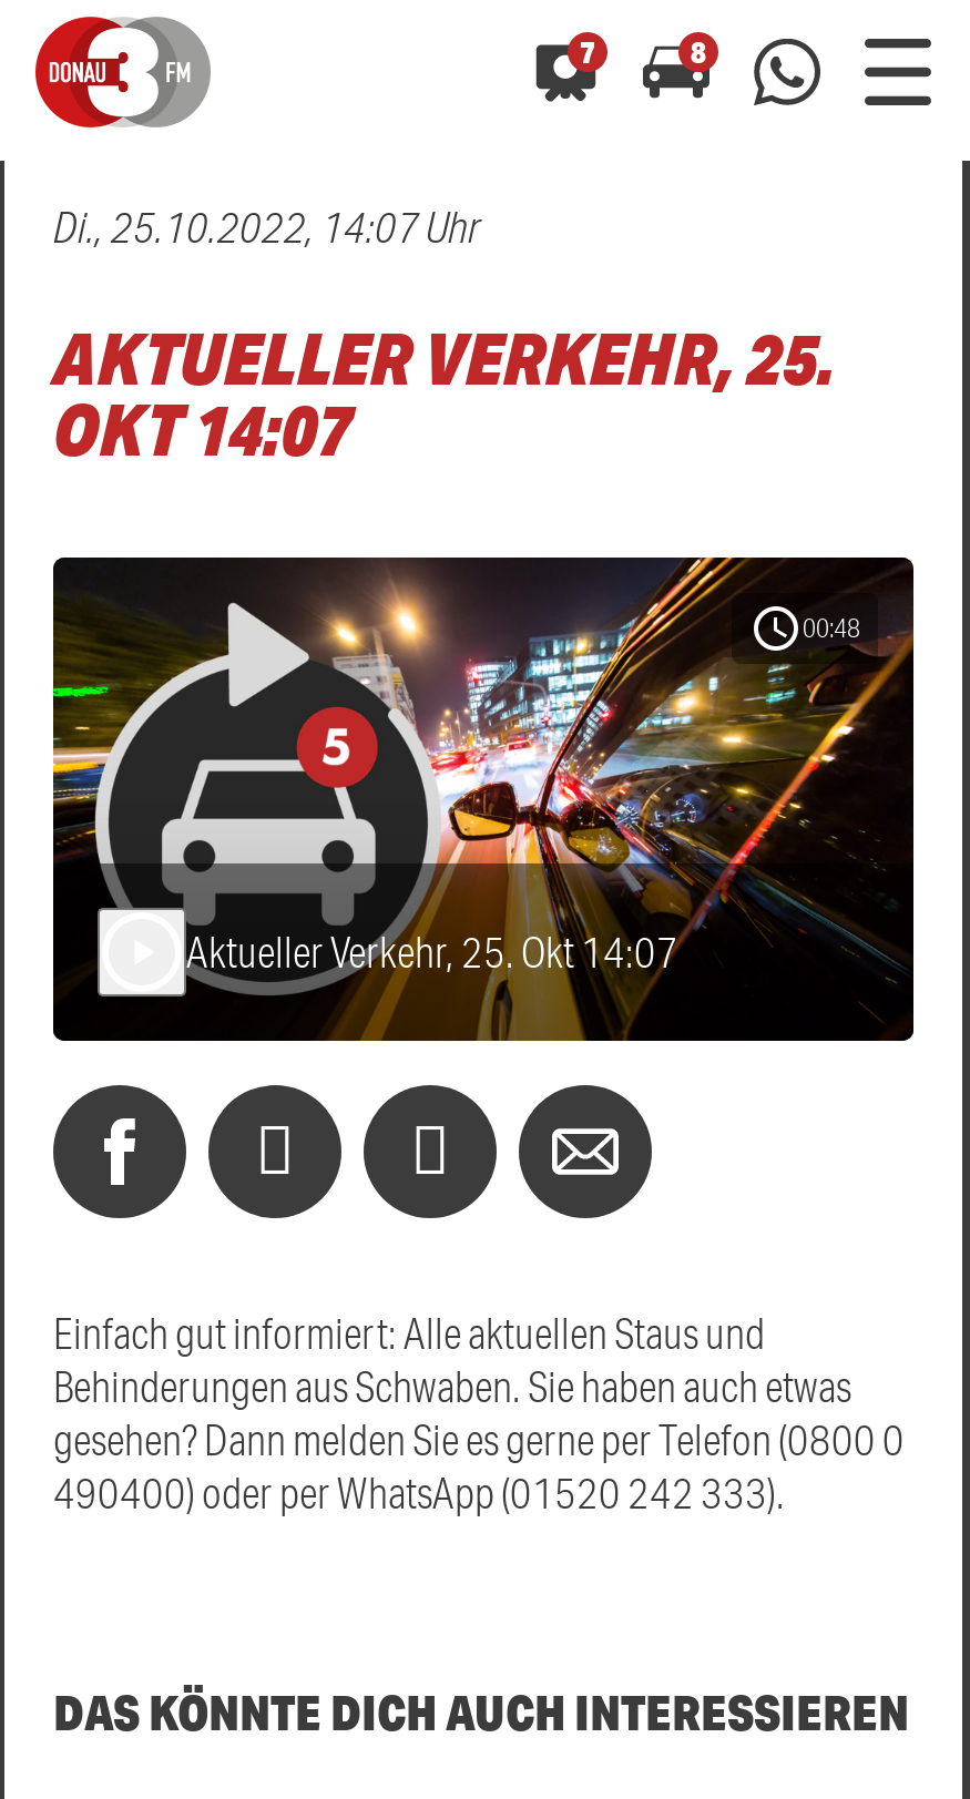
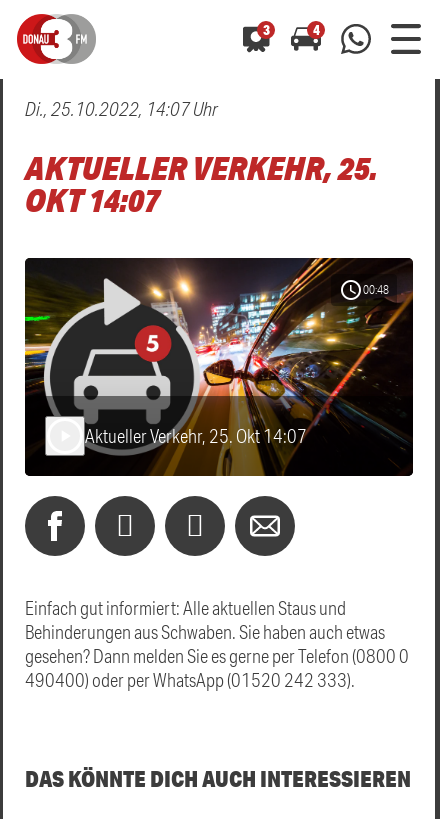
[580,32,595,72] 7 -> [262,21,269,39] 3
[691,32,706,72] 8 -> [312,21,319,39] 4

